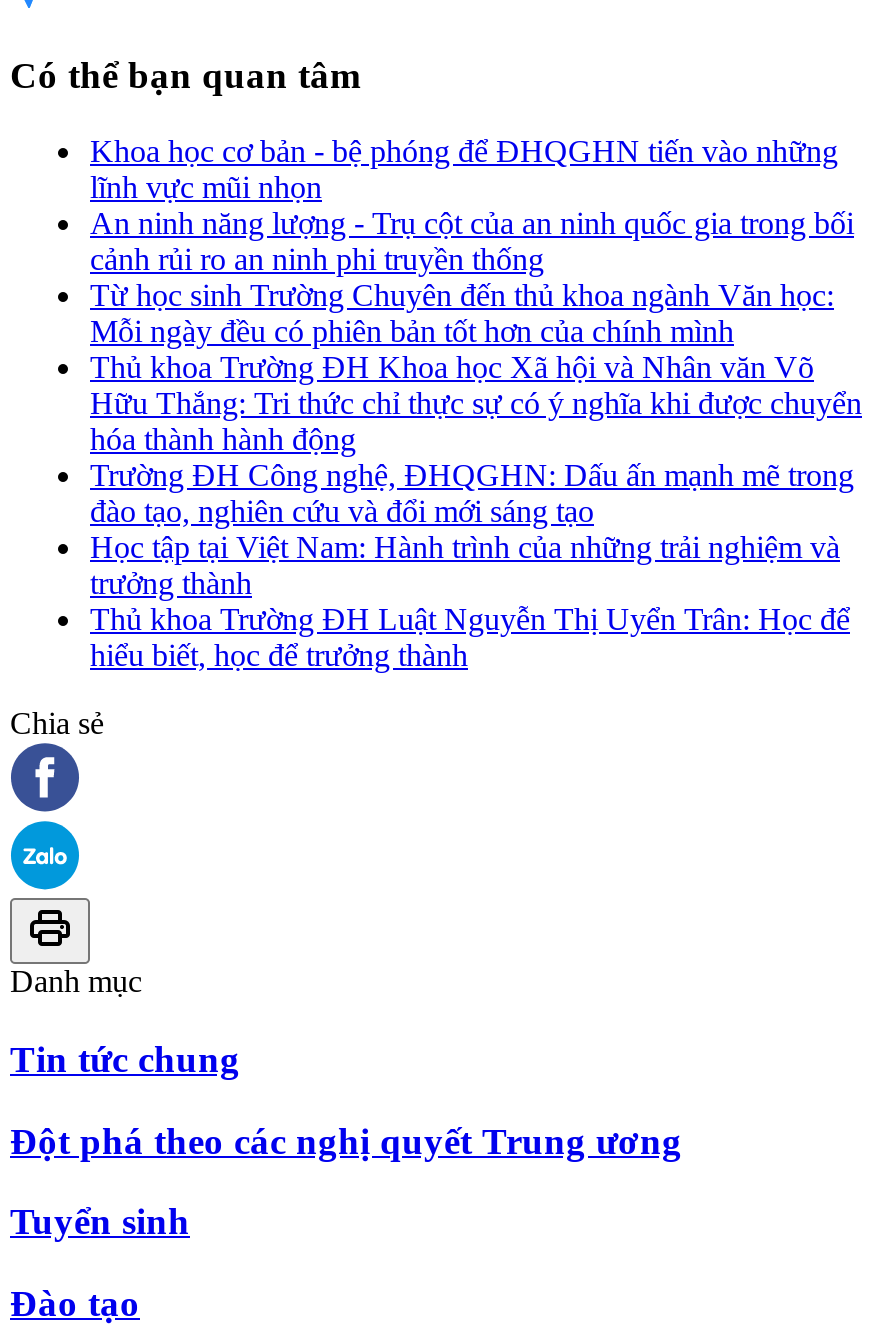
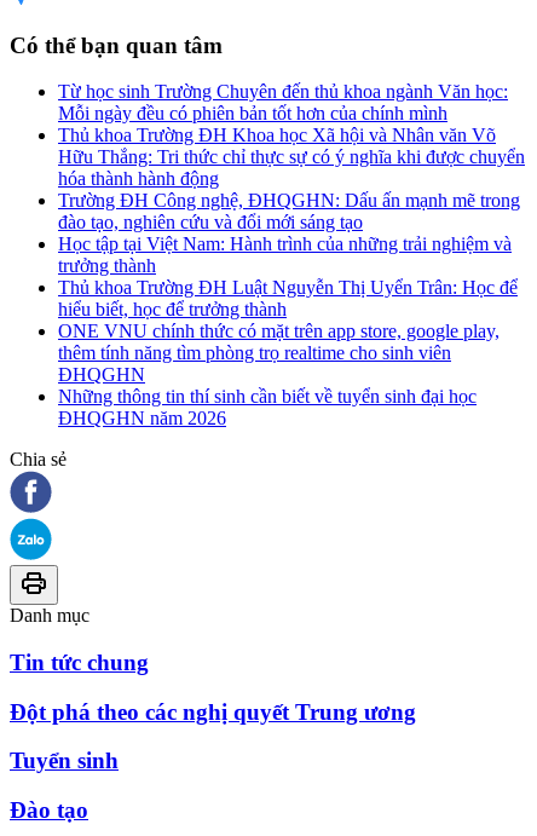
[90,134,854,276] Khoa học cơ bản - bệ phóng để ĐHQGHN tiến vào những | lĩnh vực mũi nhọn | An ninh năng lượng - Trụ cột của an ninh quốc gia trong bối | cảnh rủi ro an ninh phi truyền thống -> none
moved [90,278,862,672] -> [58,81,525,320]: Từ học sinh Trường Chuyên đến thủ khoa ngành Văn học: | Mỗi ngày đều có phiên bản tốt hơn của chính mình | Thủ khoa Trường ĐH Khoa học Xã hội và Nhân văn Võ | ... | Thủ khoa Trường ĐH Luật Nguyễn Thị Uyển Trân: Học để | hiểu biết, học để trưởng thành
none -> [58,321,500,429] ONE VNU chính thức có mặt trên app store, google play, | thêm tính năng tìm phòng trọ realtime cho sinh viên | ĐHQGHN | Những thông tin thí sinh cần biết về tuyển sinh đại học | ĐHQGHN năm 2026

